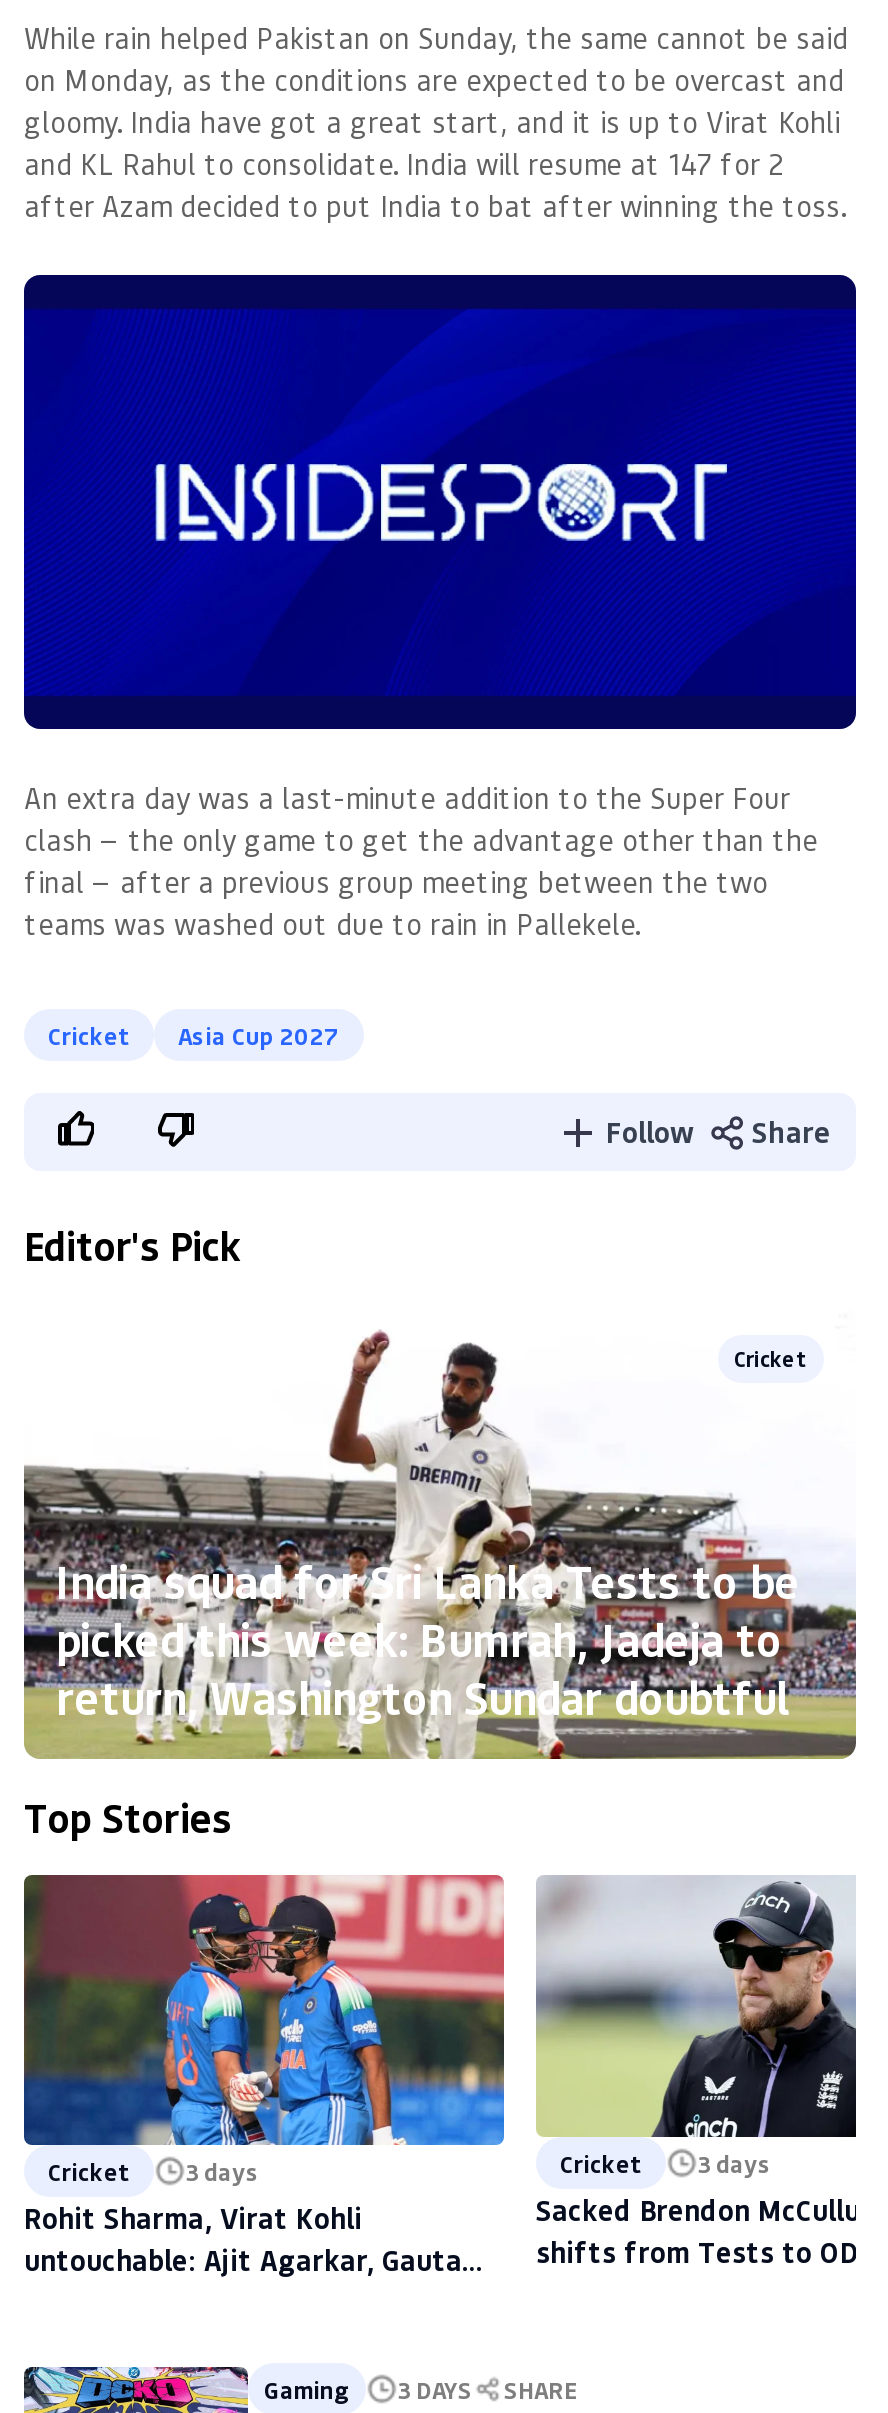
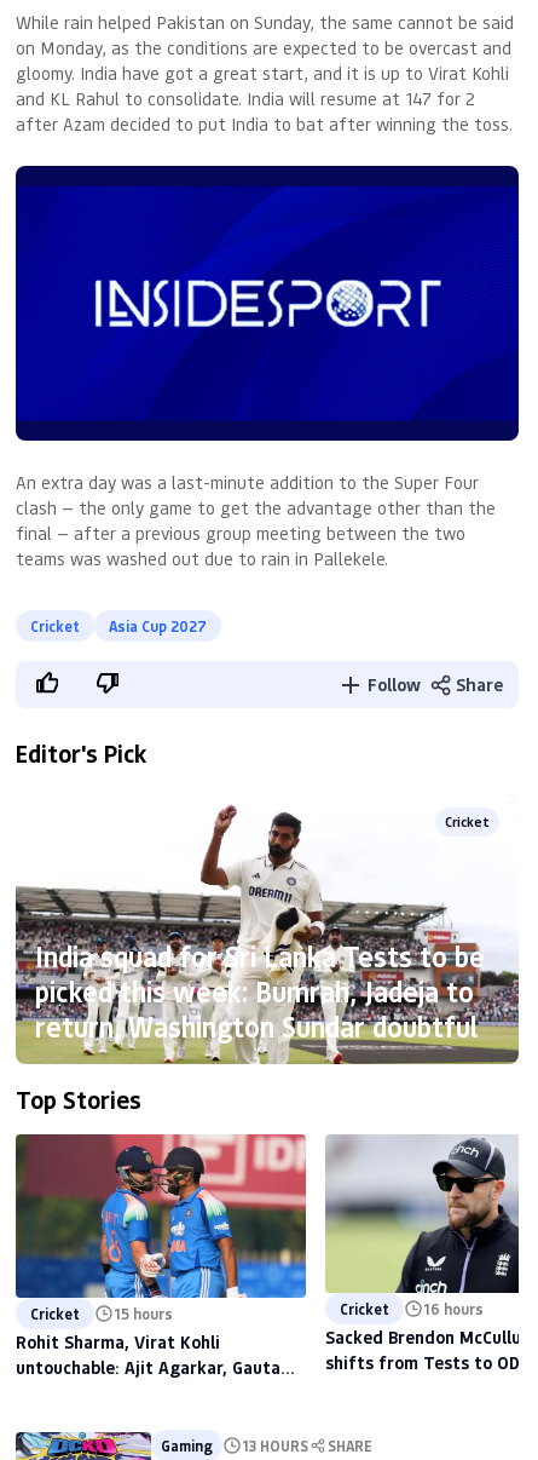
[48,2155,260,2187] Cricket 3 days -> [30,1304,173,1323] Cricket 15 hours
[560,2147,772,2179] Cricket 3 days -> [340,1299,484,1318] Cricket 16 hours
[264,2373,578,2405] Gaming 3 DAYS SHARE -> [161,1436,372,1455] Gaming 13 HOURS SHARE

